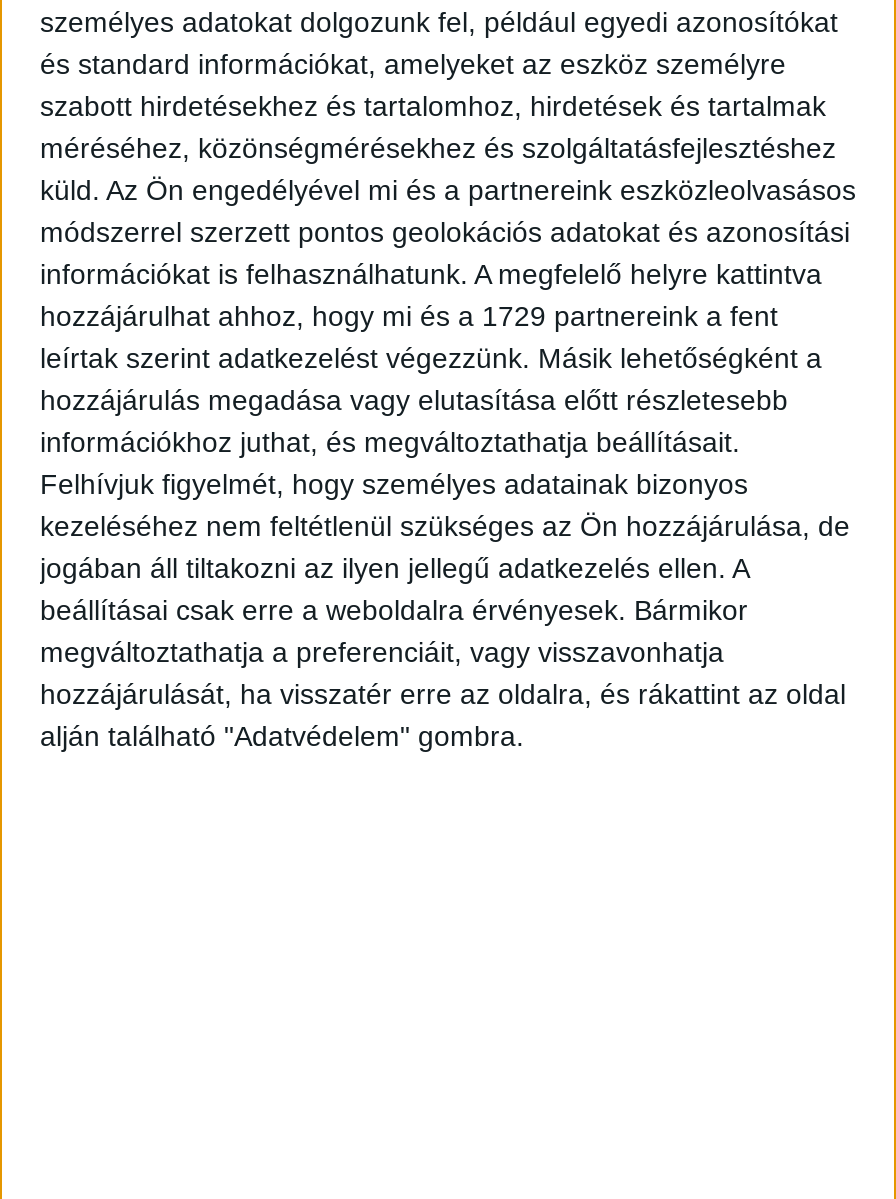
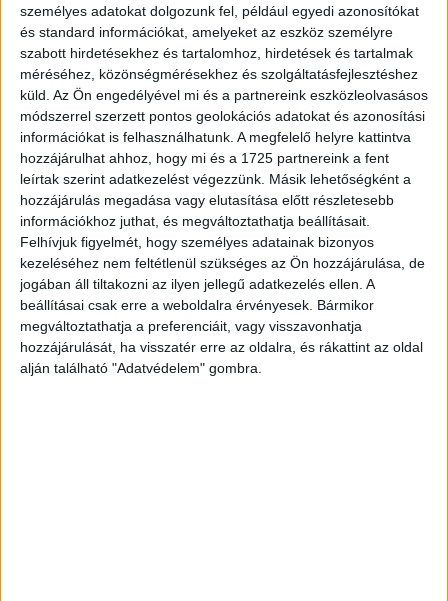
[40,301,778,333] hozzájárulhat ahhoz, hogy mi és a 1729 partnereink a fent -> [20,150,389,166] hozzájárulhat ahhoz, hogy mi és a 1725 partnereink a fent

